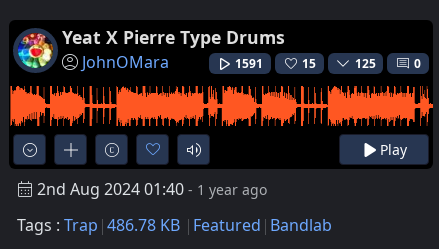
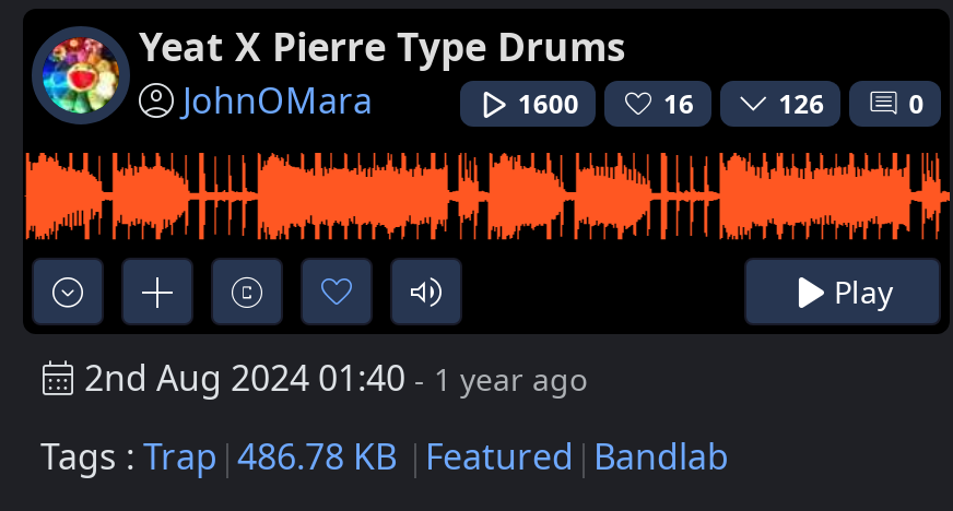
[235,55,263,72] 1591 -> [518,85,579,122] 1600
[302,55,316,72] 15 -> [663,85,694,122] 16
[355,55,376,72] 125 -> [778,85,824,122] 126

